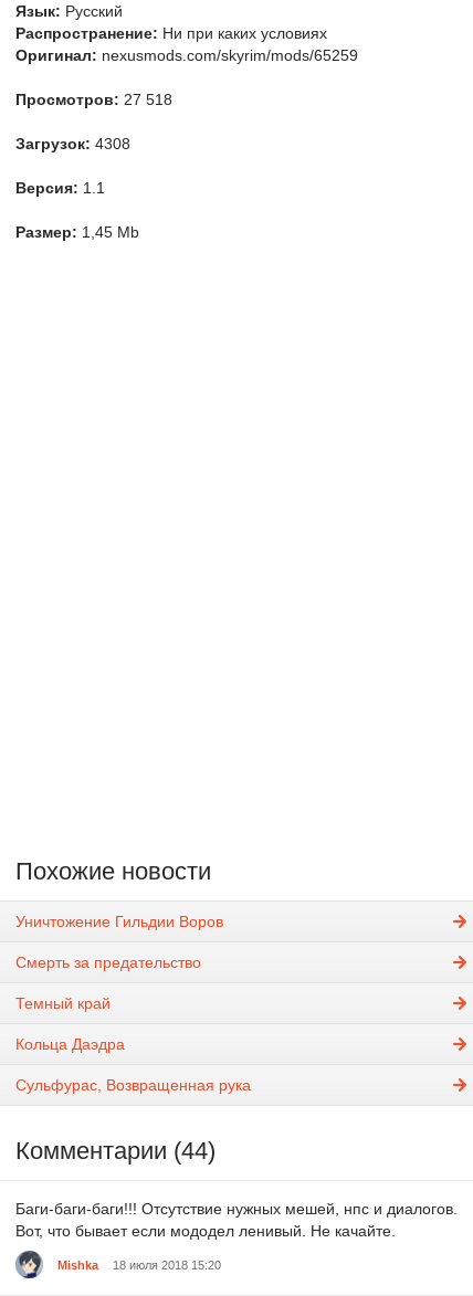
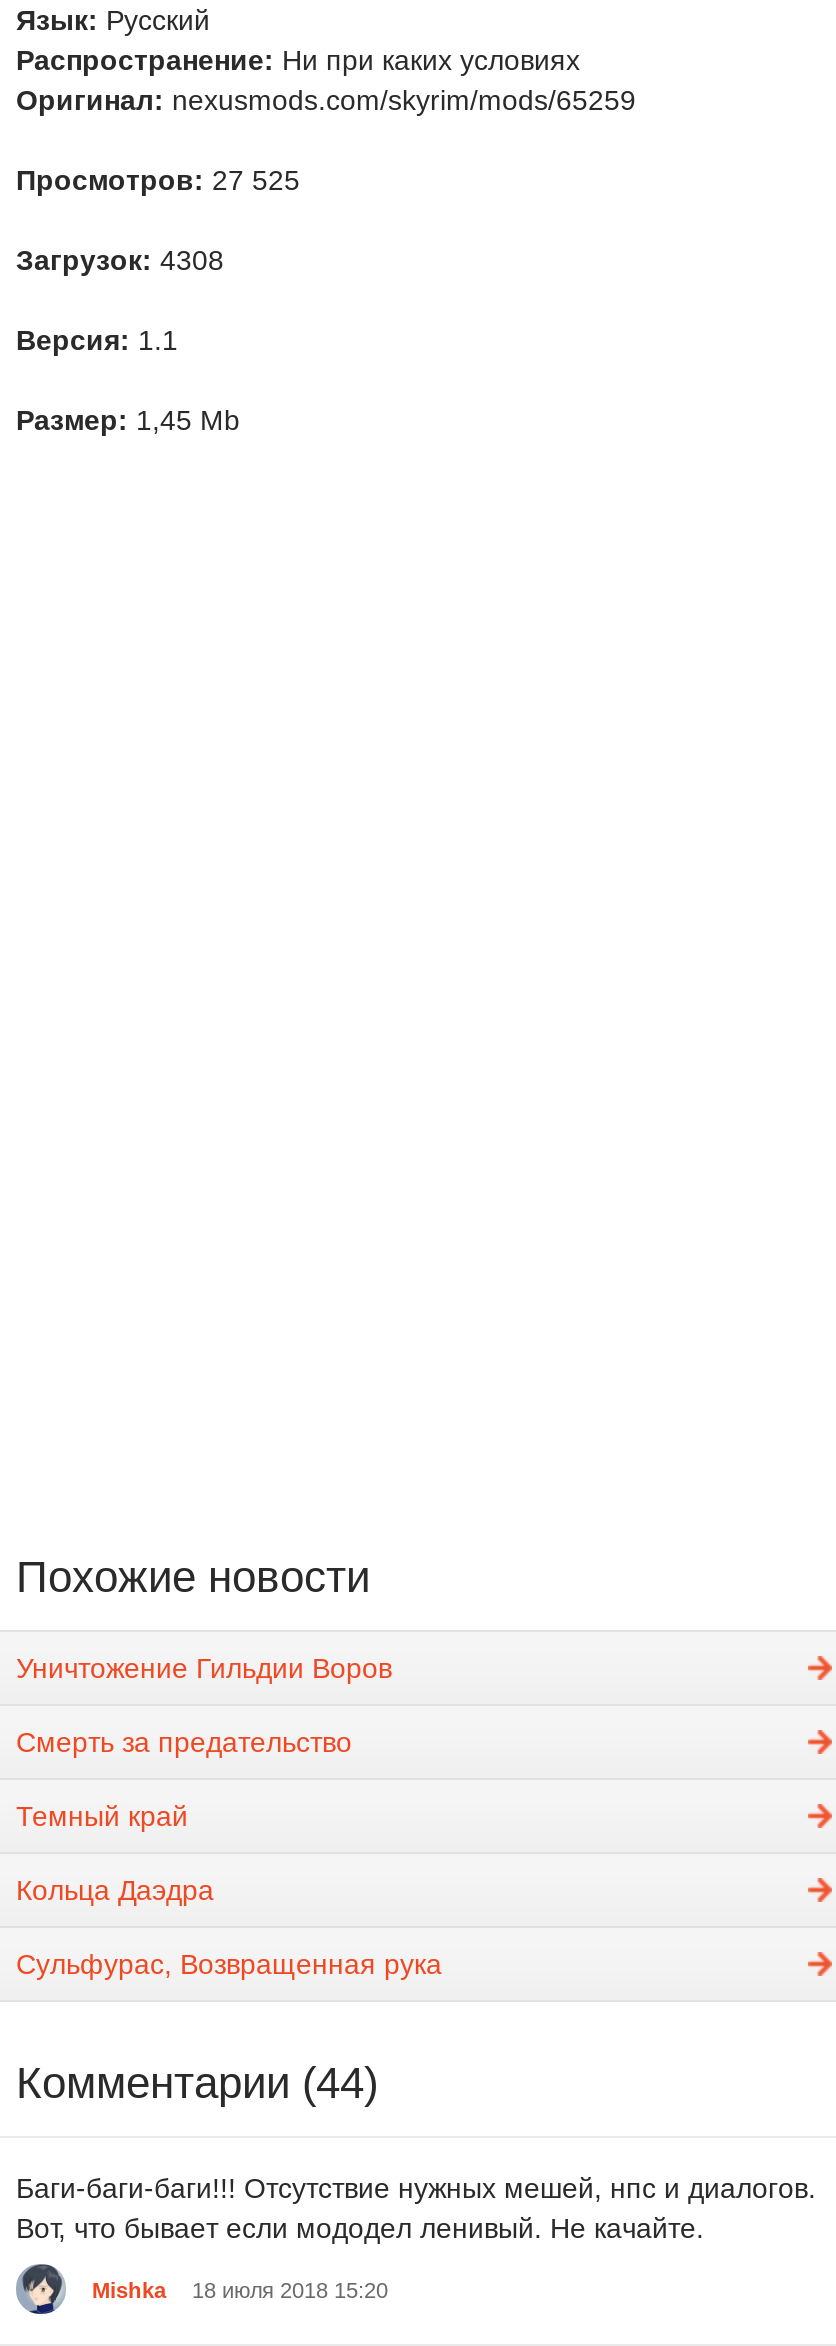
[15,90,172,108] Просмотров: 27 518 -> [16,164,300,196] Просмотров: 27 525

